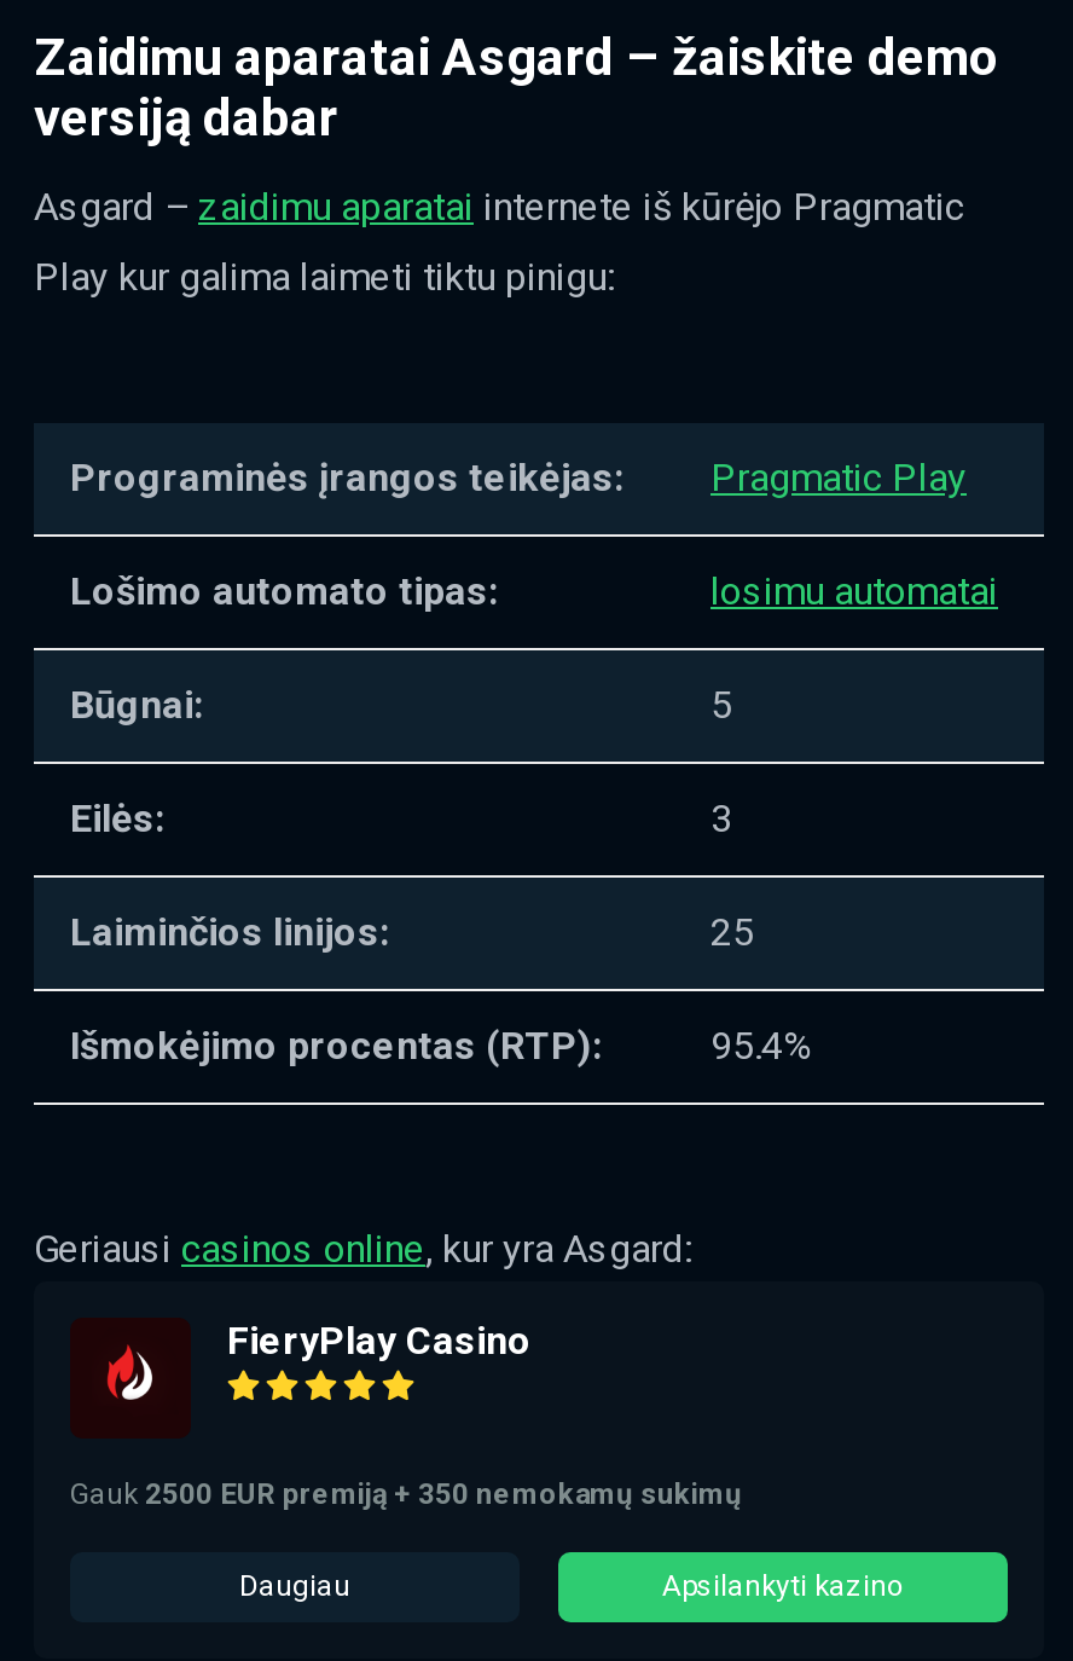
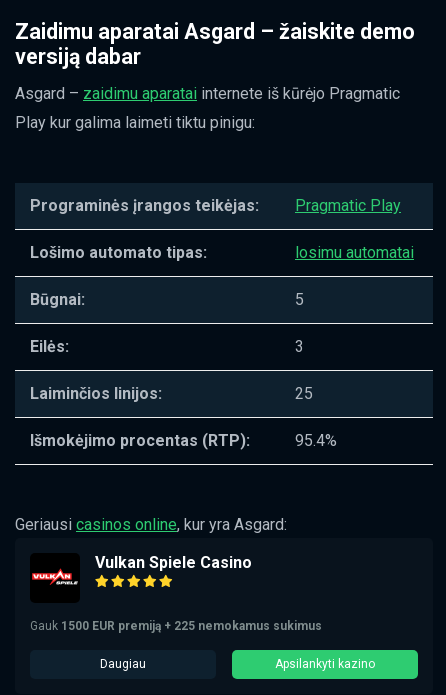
[72,1316,532,1436] [image] | FieryPlay Casino -> [31,552,252,601] [image] | Vulkan Spiele Casino
[70,1476,742,1510] Gauk 2500 EUR premiją + 350 nemokamų sukimų -> [30,618,322,632] Gauk 1500 EUR premiją + 225 nemokamus sukimus

